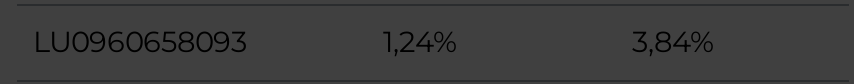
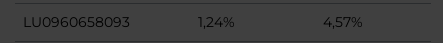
[632,24,714,60] 3,84% -> [323,13,363,31] 4,57%

